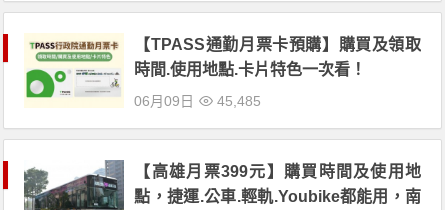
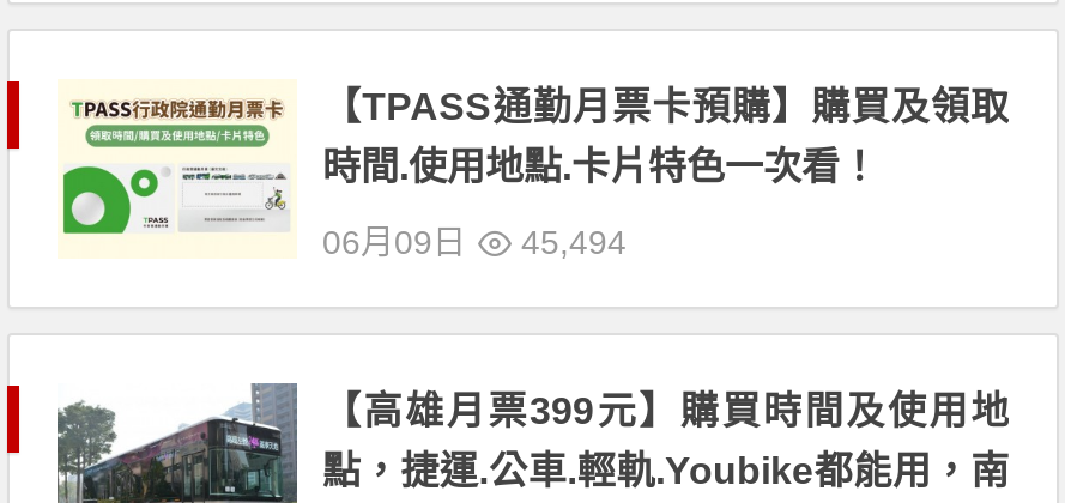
[134,93,261,109] 06月09日 45,485 -> [322,223,627,261] 06月09日 45,494

